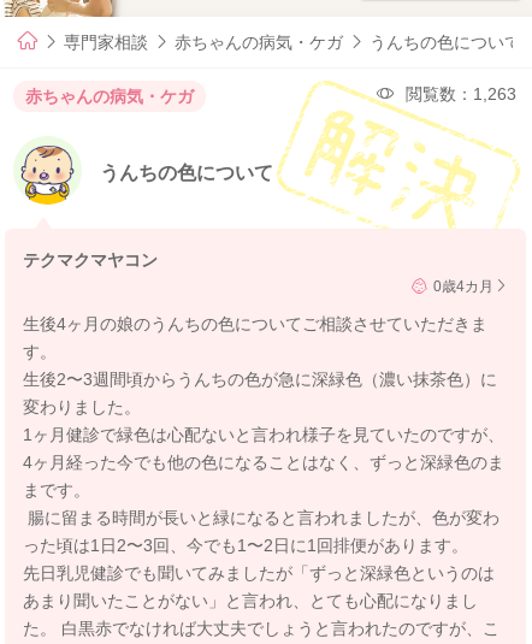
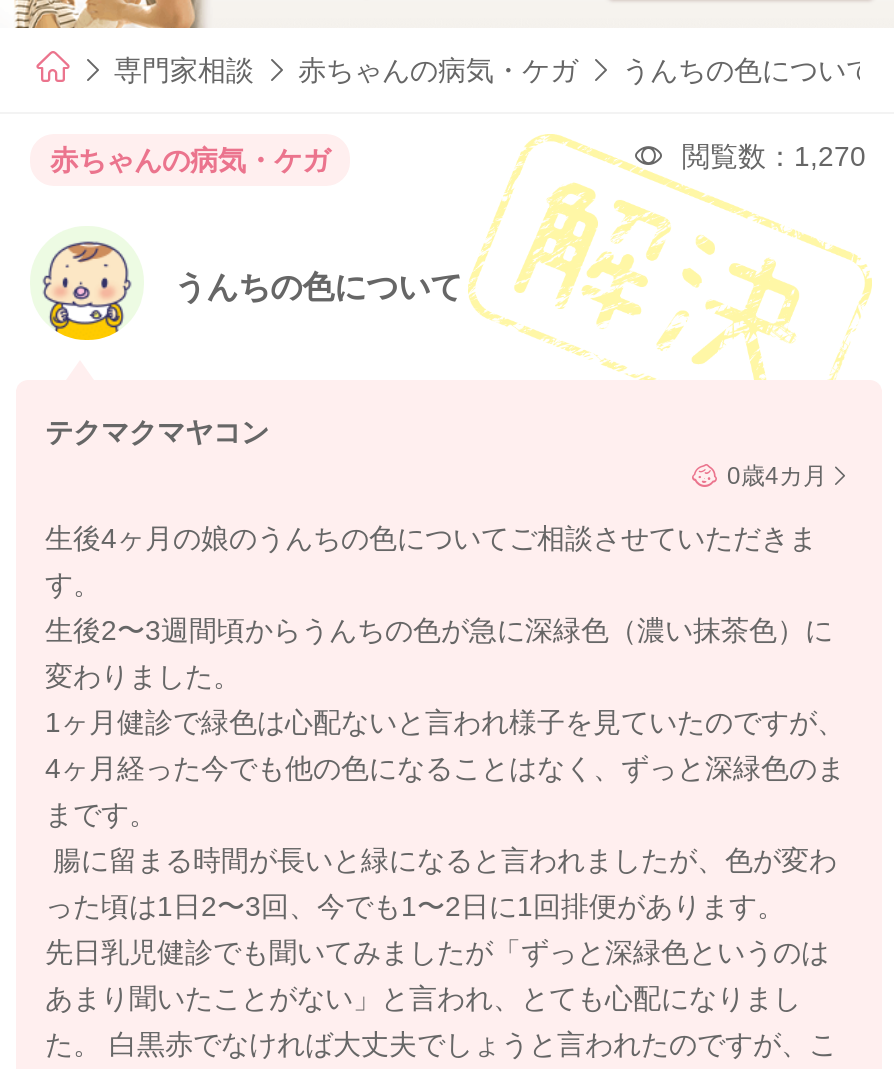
[406,84,516,104] 閲覧数：1,263 -> [682,140,866,172] 閲覧数：1,270

